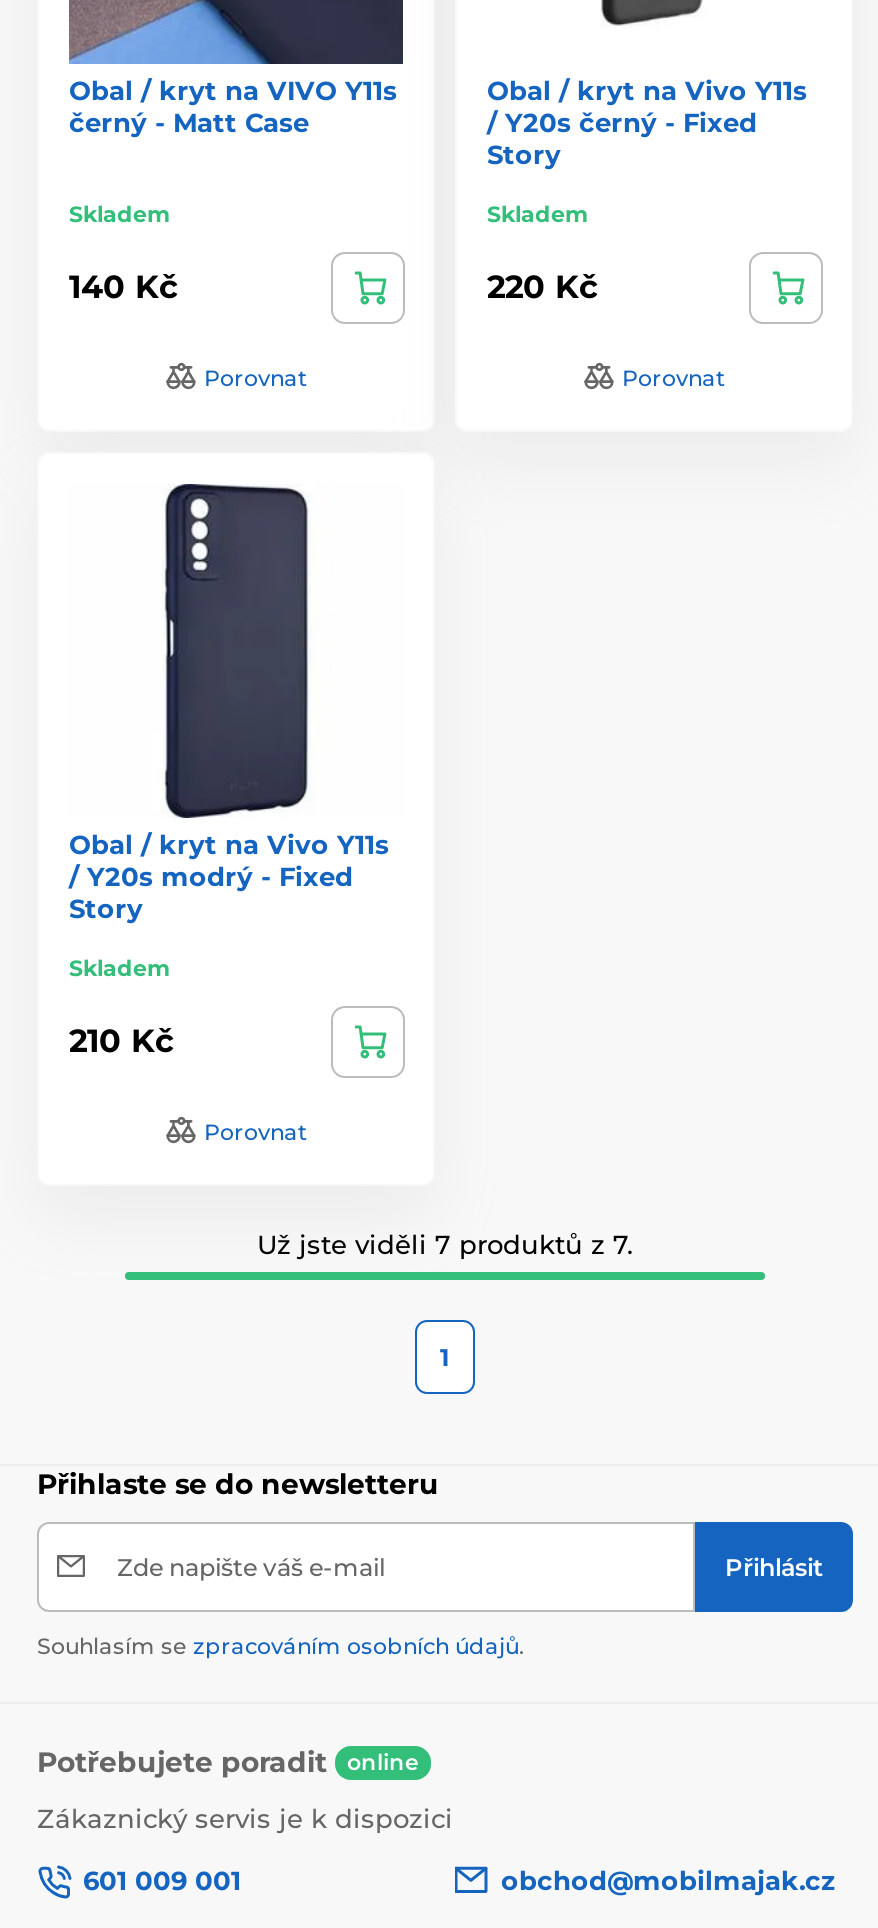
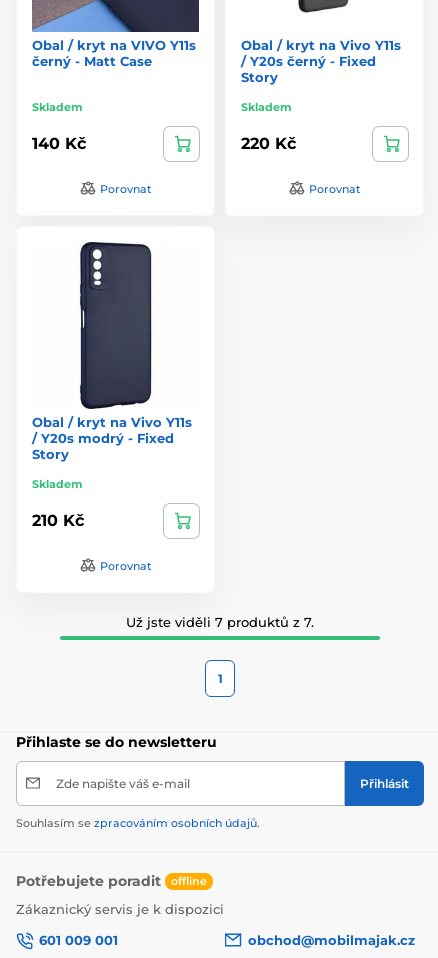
[37,1743,419,1779] Potřebujete poradit online -> [16,871,207,889] Potřebujete poradit offline

